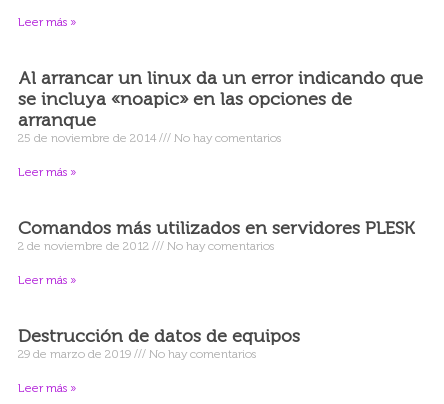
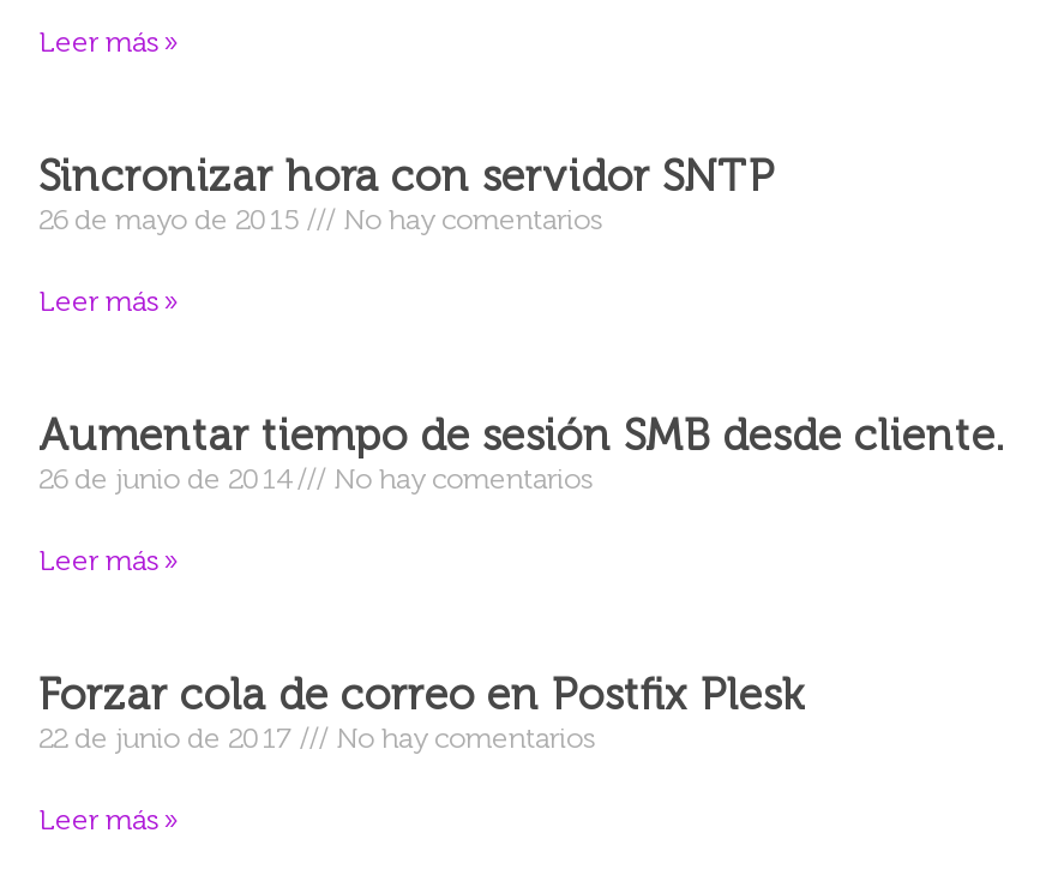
[18,67,423,145] Al arrancar un linux da un error indicando que | se incluya «noapic» en las opciones de | arranque | 25 de noviembre de 2014 -> [38,149,775,235] Sincronizar hora con servidor SNTP | 26 de mayo de 2015
[18,217,414,253] Comandos más utilizados en servidores PLESK | 2 de noviembre de 2012 -> [38,408,1003,495] Aumentar tiempo de sesión SMB desde cliente. | 26 de junio de 2014
[18,325,300,361] Destrucción de datos de equipos | 29 de marzo de 2019 -> [38,668,804,754] Forzar cola de correo en Postfix Plesk | 22 de junio de 2017

